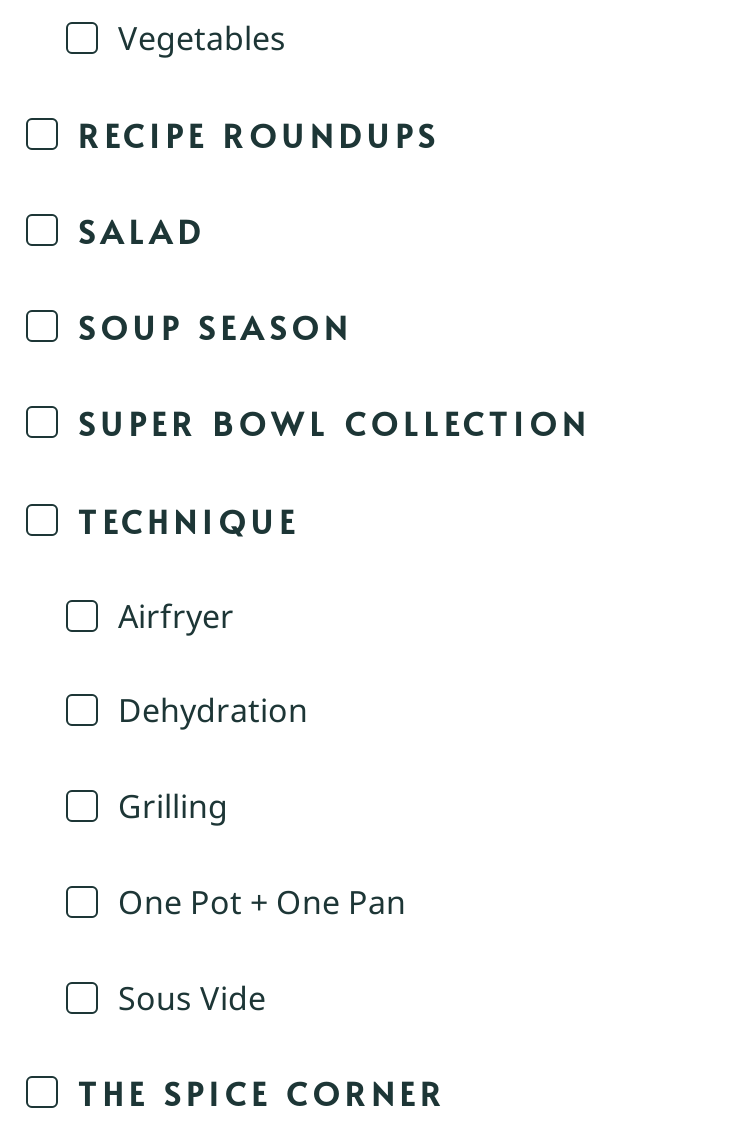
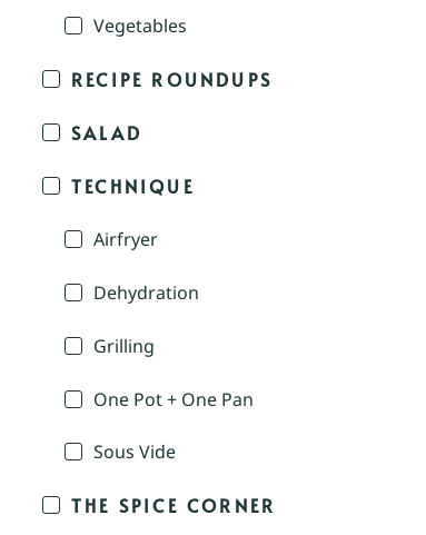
[78,304,590,445] SOUP SEASON | SUPER BOWL COLLECTION -> none

